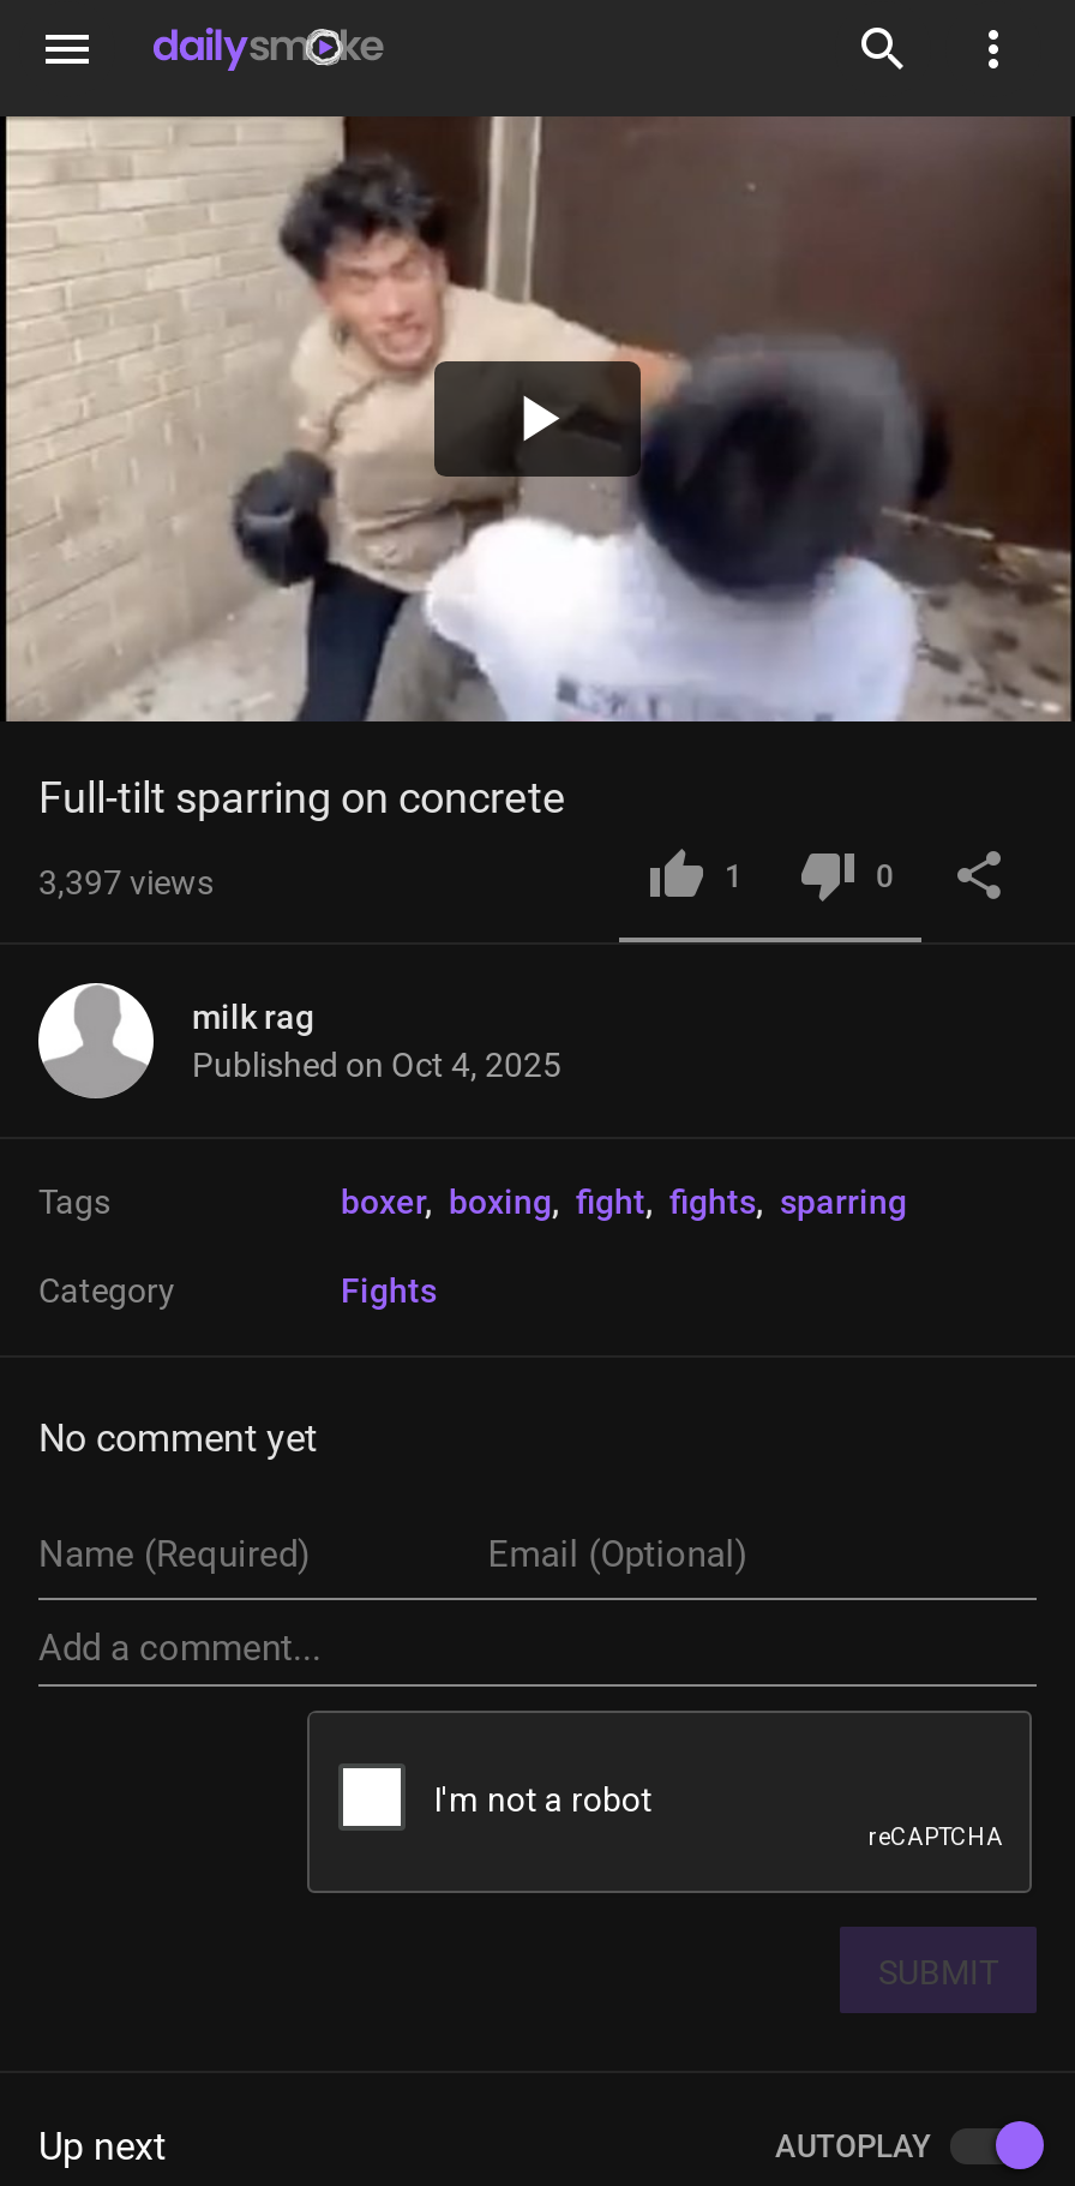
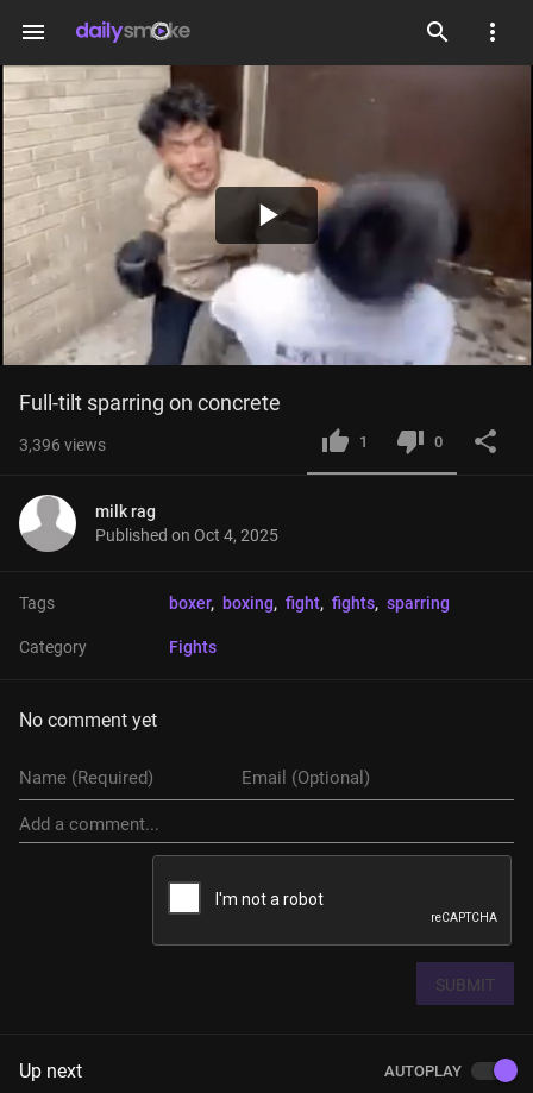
[38,863,214,902] 3,397 views -> [19,435,106,454] 3,396 views

